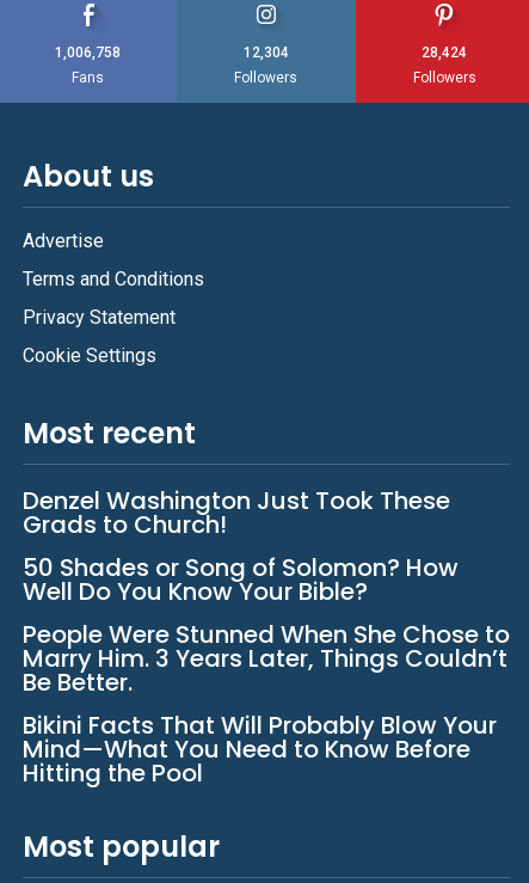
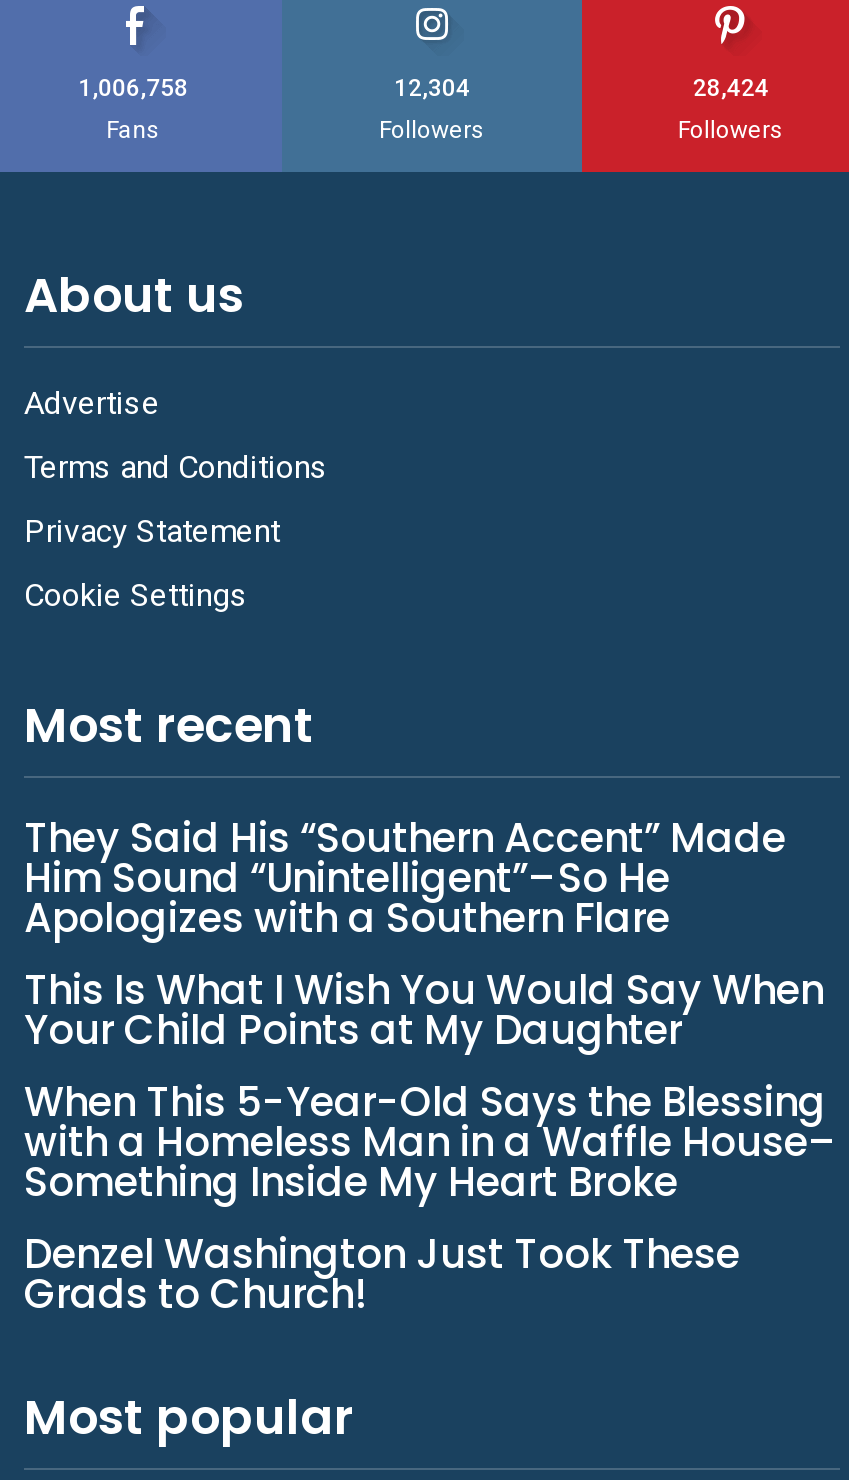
none -> [24,810,838,1210] They Said His “Southern Accent” Made | Him Sound “Unintelligent”–So He | Apologizes with a Southern Flare | This Is What I Wish You Would Say When | Your Child Points at My Daughter | When This 5-Year-Old Says the Blessing | with a Homeless Man in a Waffle House– | Something Inside My Heart Broke
moved [23,484,450,541] -> [24,1226,740,1322]: Denzel Washington Just Took These | Grads to Church!
[23,551,510,790] 50 Shades or Song of Solomon? How | Well Do You Know Your Bible? | People Were Stunned When She Chose to | Marry Him. 3 Years Later, Things Couldn’t | Be Better. | Bikini Facts That Will Probably Blow Your | Mind—What You Need to Know Before | Hitting the Pool -> none

